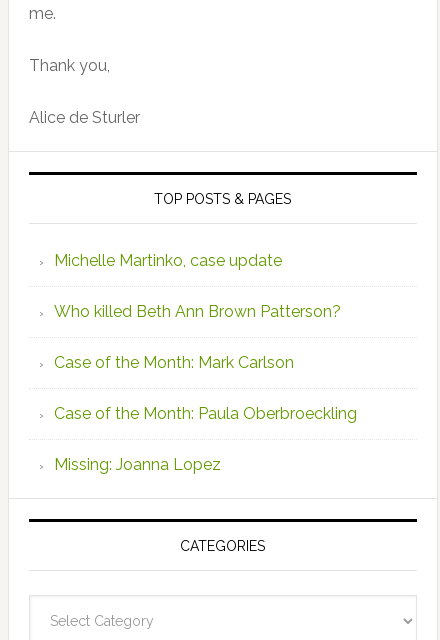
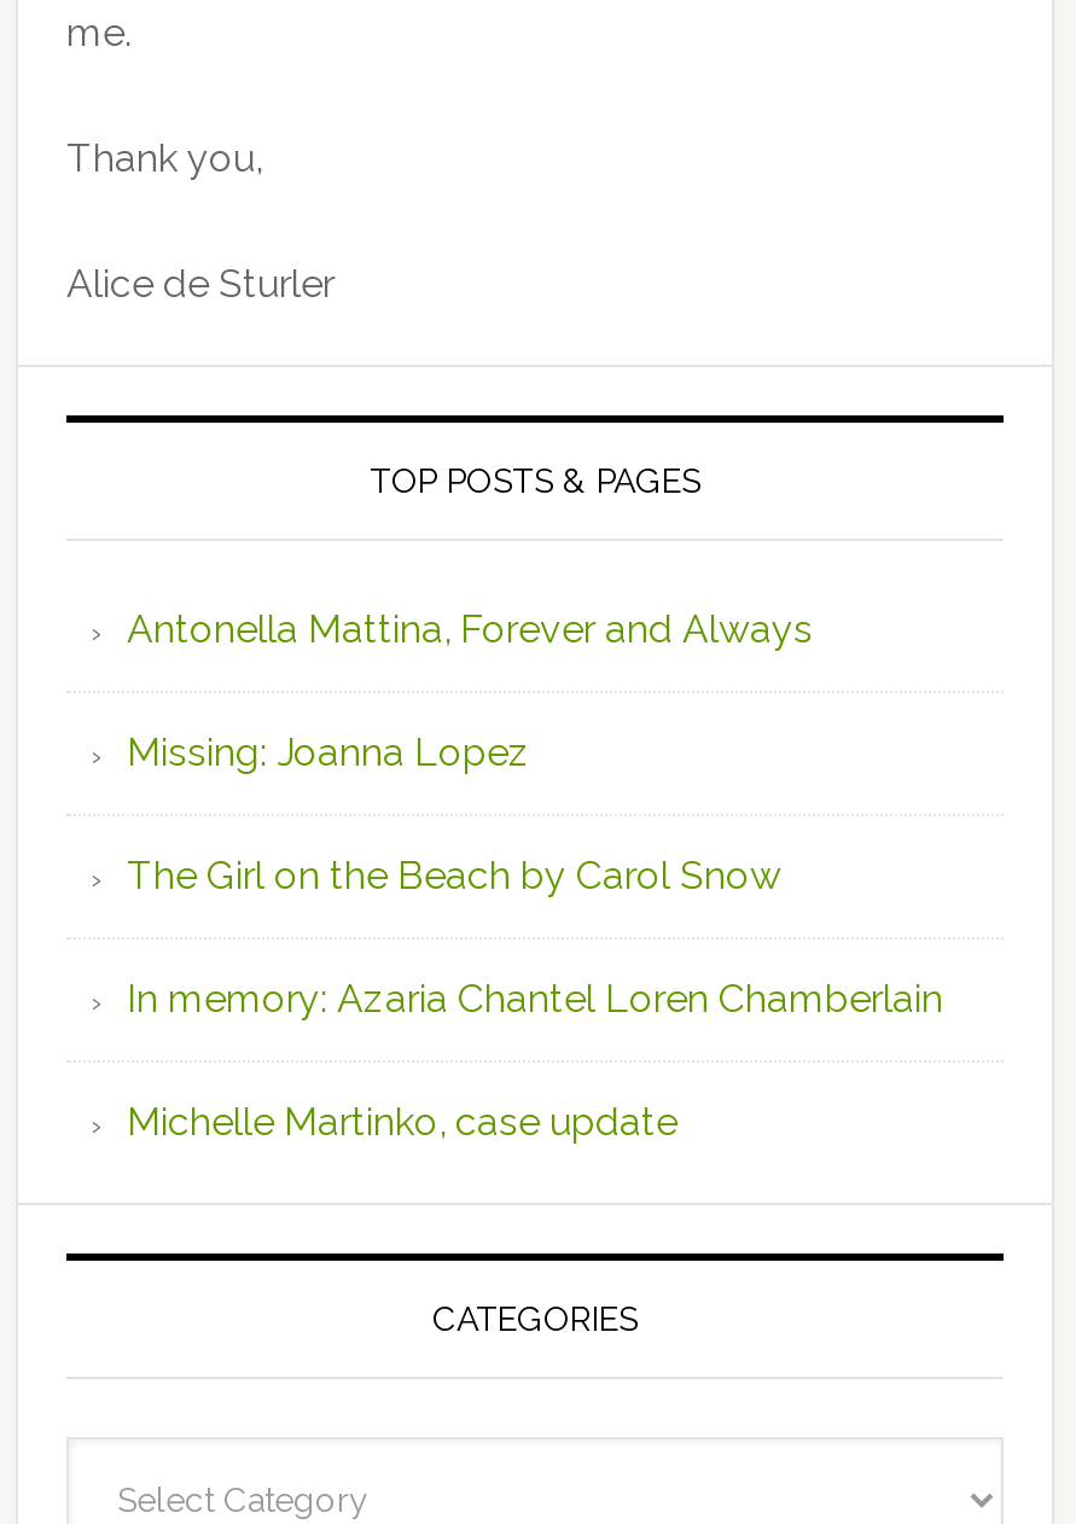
none -> [127,607,943,1022] Antonella Mattina, Forever and Always | The Girl on the Beach by Carol Snow | In memory: Azaria Chantel Loren Chamberlain
moved [54,251,282,270] -> [127,1099,677,1145]: Michelle Martinko, case update
[54,302,357,423] Who killed Beth Ann Brown Patterson? | Case of the Month: Mark Carlson | Case of the Month: Paula Oberbroeckling -> none
moved [54,455,221,474] -> [127,730,530,776]: Missing: Joanna Lopez

